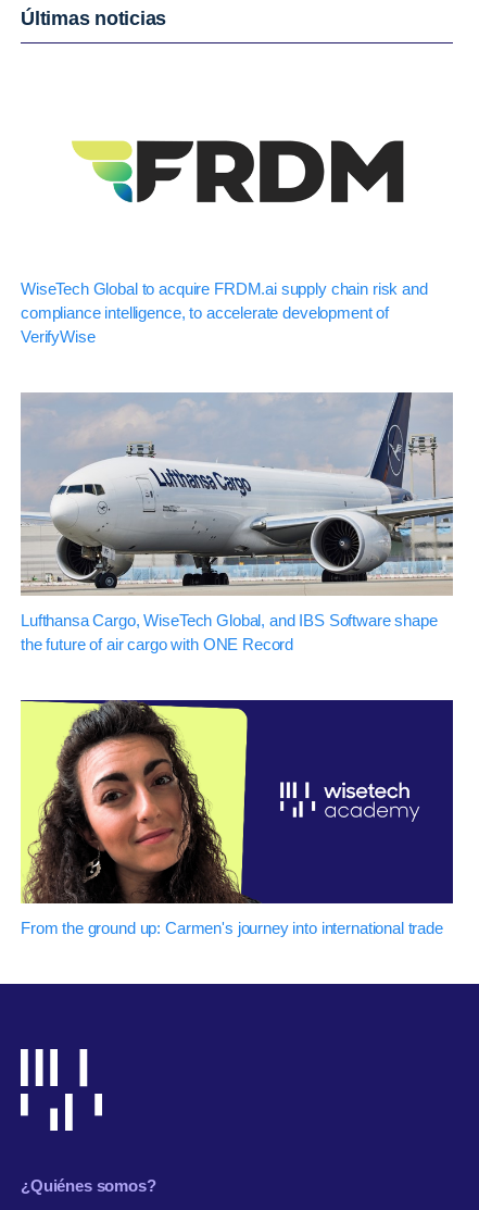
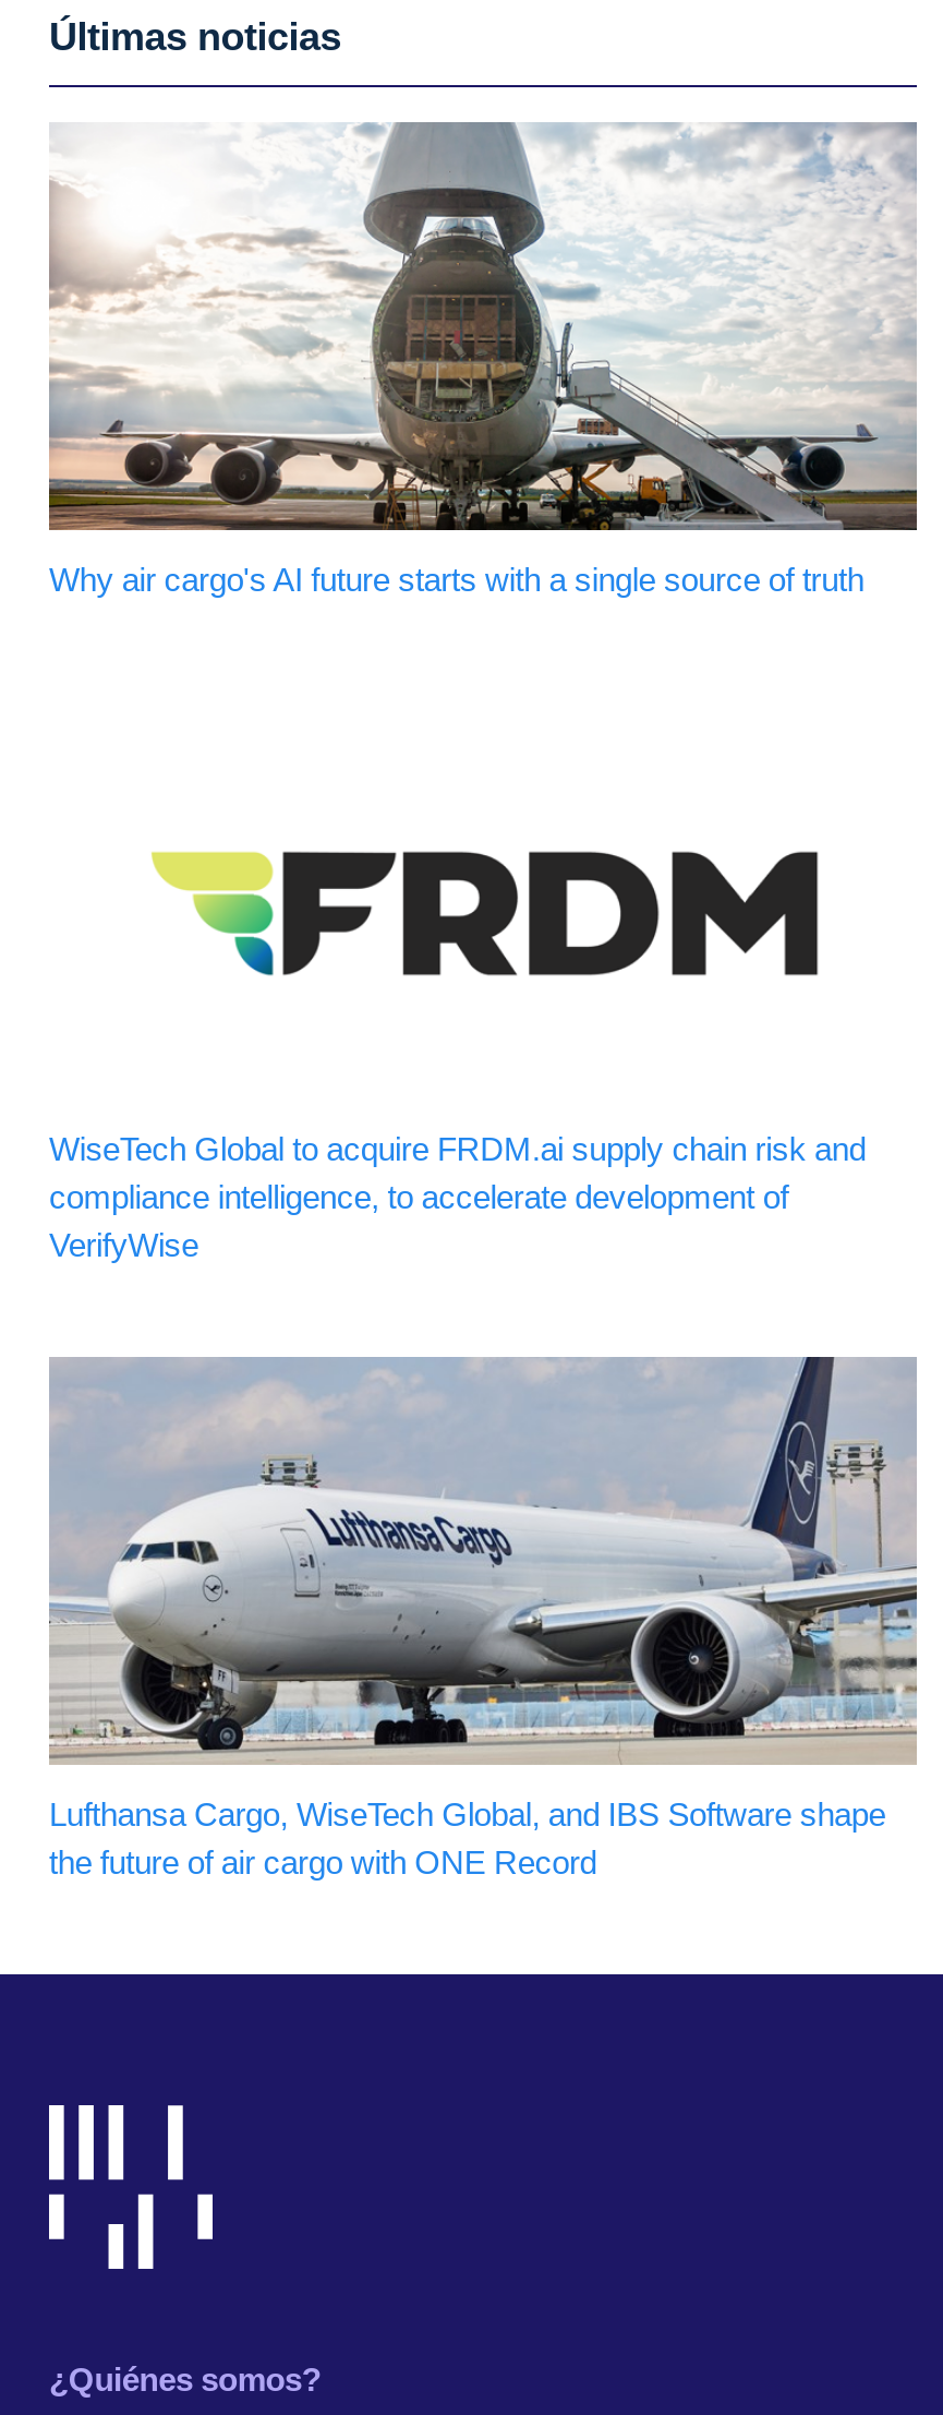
none -> [47,120,919,598] [image] | Why air cargo's AI future starts with a single source of truth
moved [96,160,134,199] -> [200,890,276,969]: [image]
moved [18,279,455,653] -> [45,1130,921,1881]: [image] | WiseTech Global to acquire FRDM.ai supply chain risk and | compliance intelligence, to accelerate development of | VerifyWise | Lufthansa Cargo, WiseTech Global, and IBS Software shape | the future of air cargo with ONE Record
[20,700,454,937] [image] | From the ground up: Carmen's journey into international trade -> none

